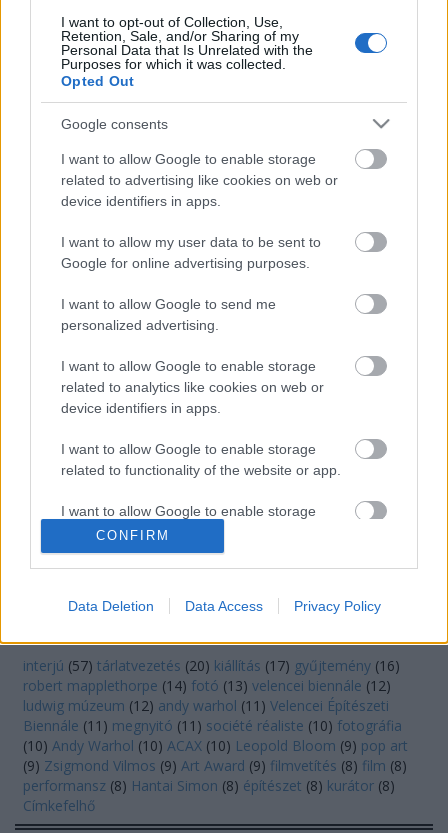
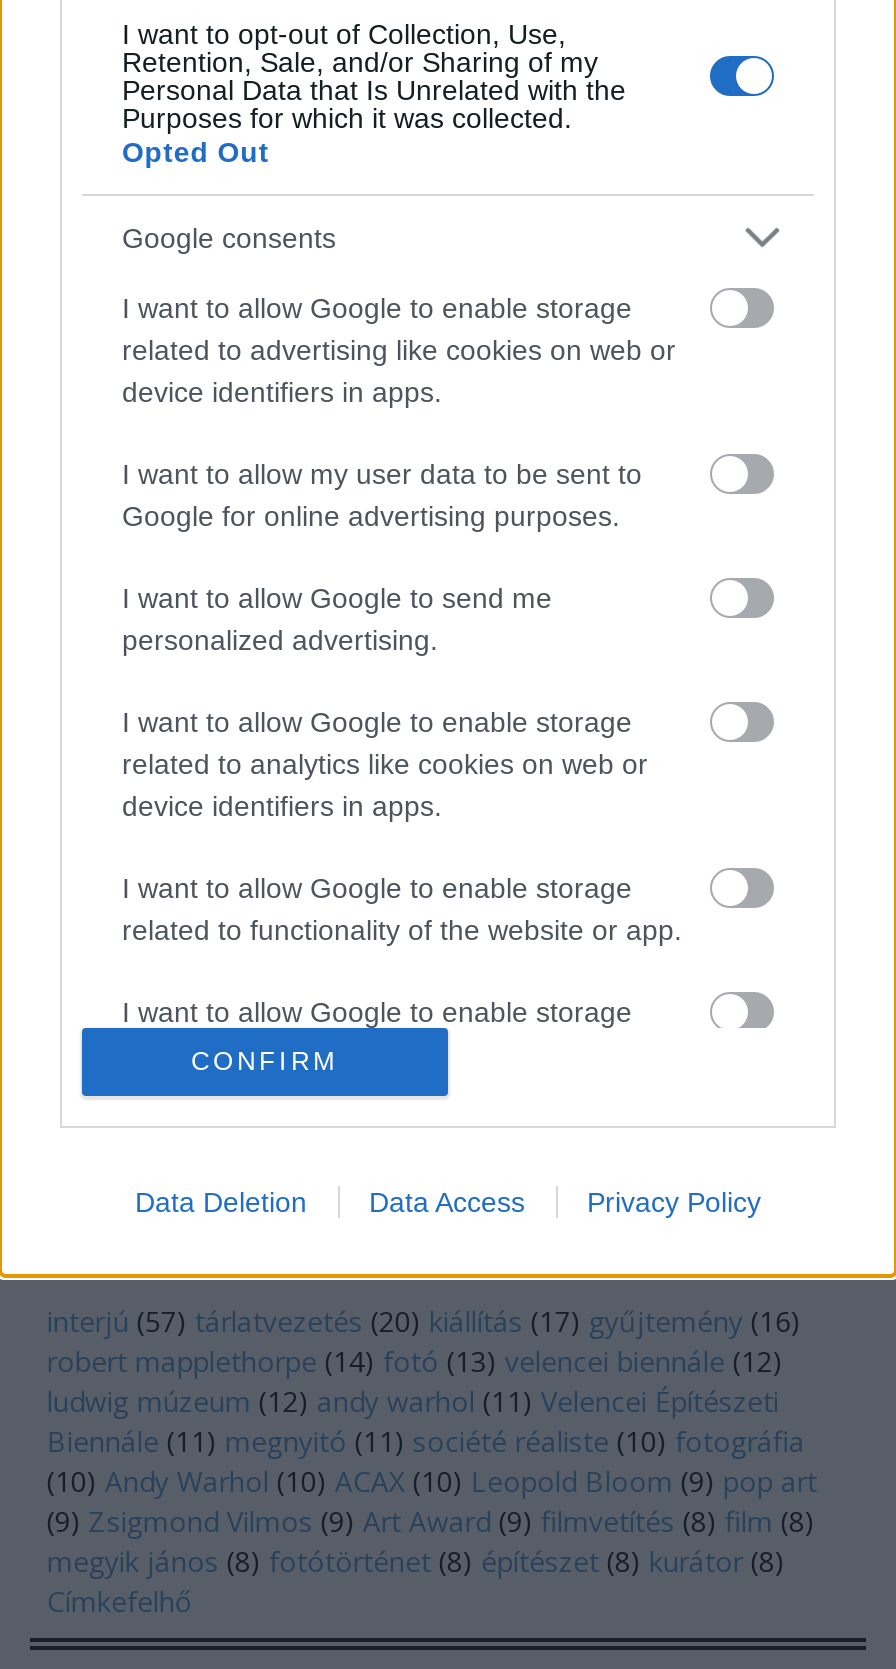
[23,776,395,795] performansz (8) Hantai Simon (8) építészet (8) kurátor (8) -> [47,1542,785,1580] megyik jános (8) fotótörténet (8) építészet (8) kurátor (8)

